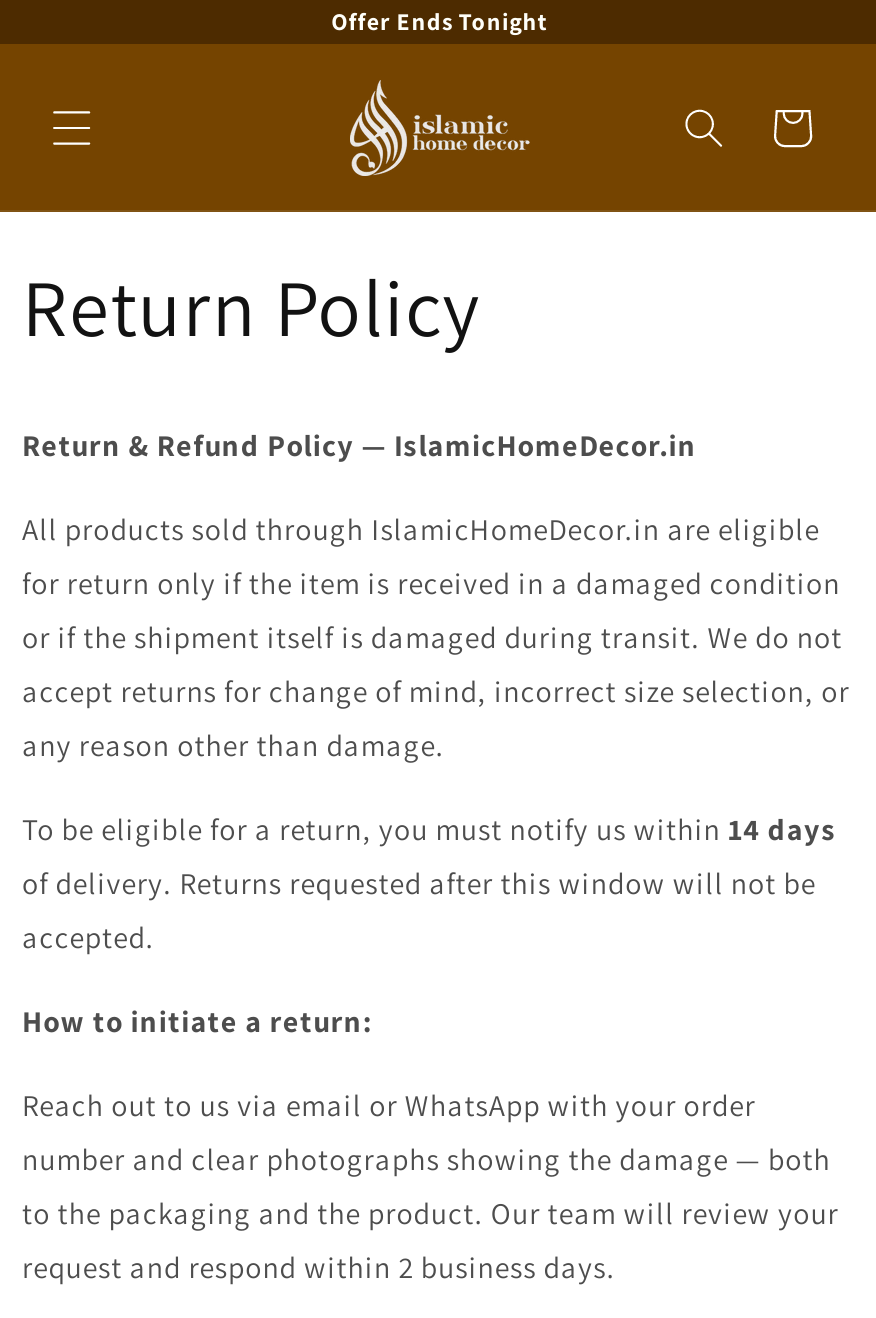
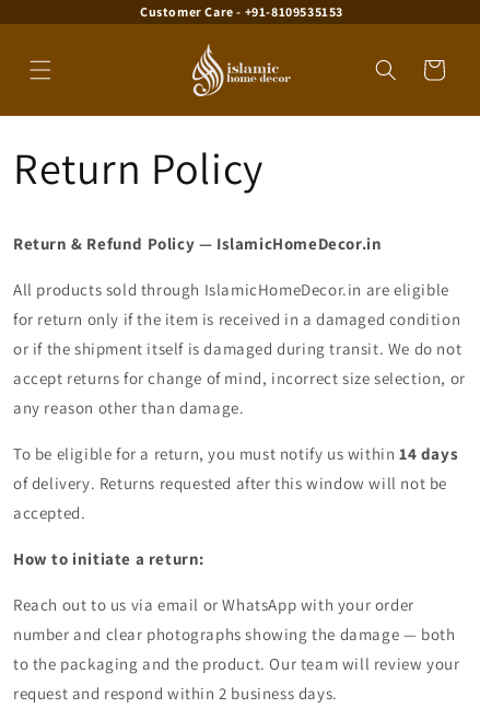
[331,6,549,36] Offer Ends Tonight -> [140,3,343,20] Customer Care - +91-8109535153

